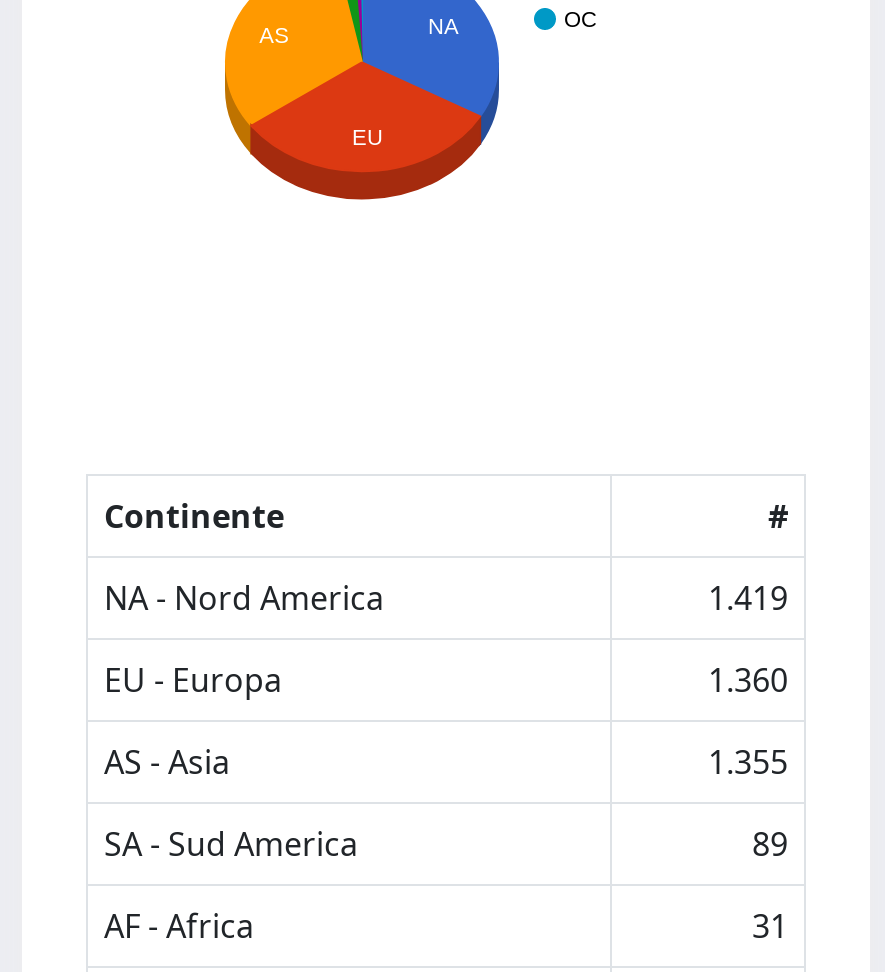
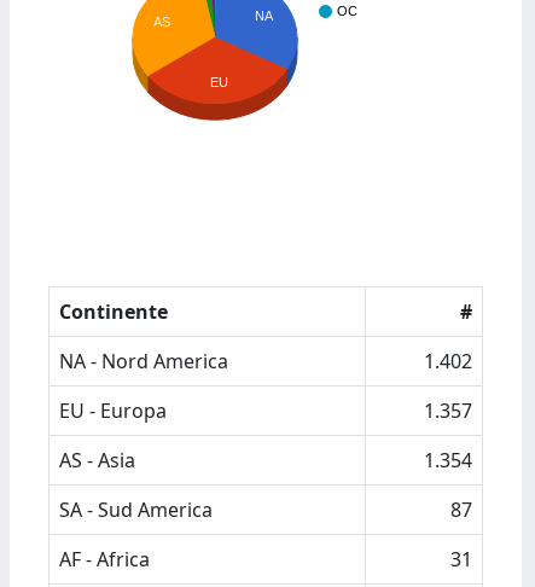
[708,576,788,620] 1.419 -> [424,348,472,374] 1.402
[708,658,788,702] 1.360 -> [424,397,472,424] 1.357
[708,740,788,784] 1.355 -> [424,447,472,473] 1.354
[752,822,788,866] 89 -> [450,496,472,523] 87

